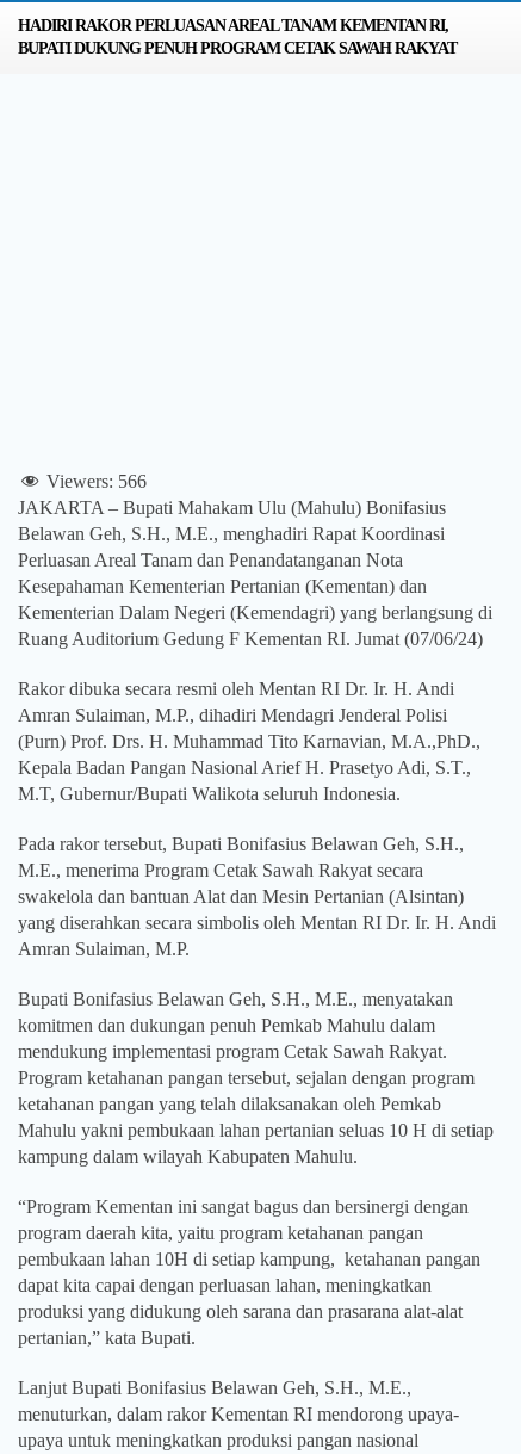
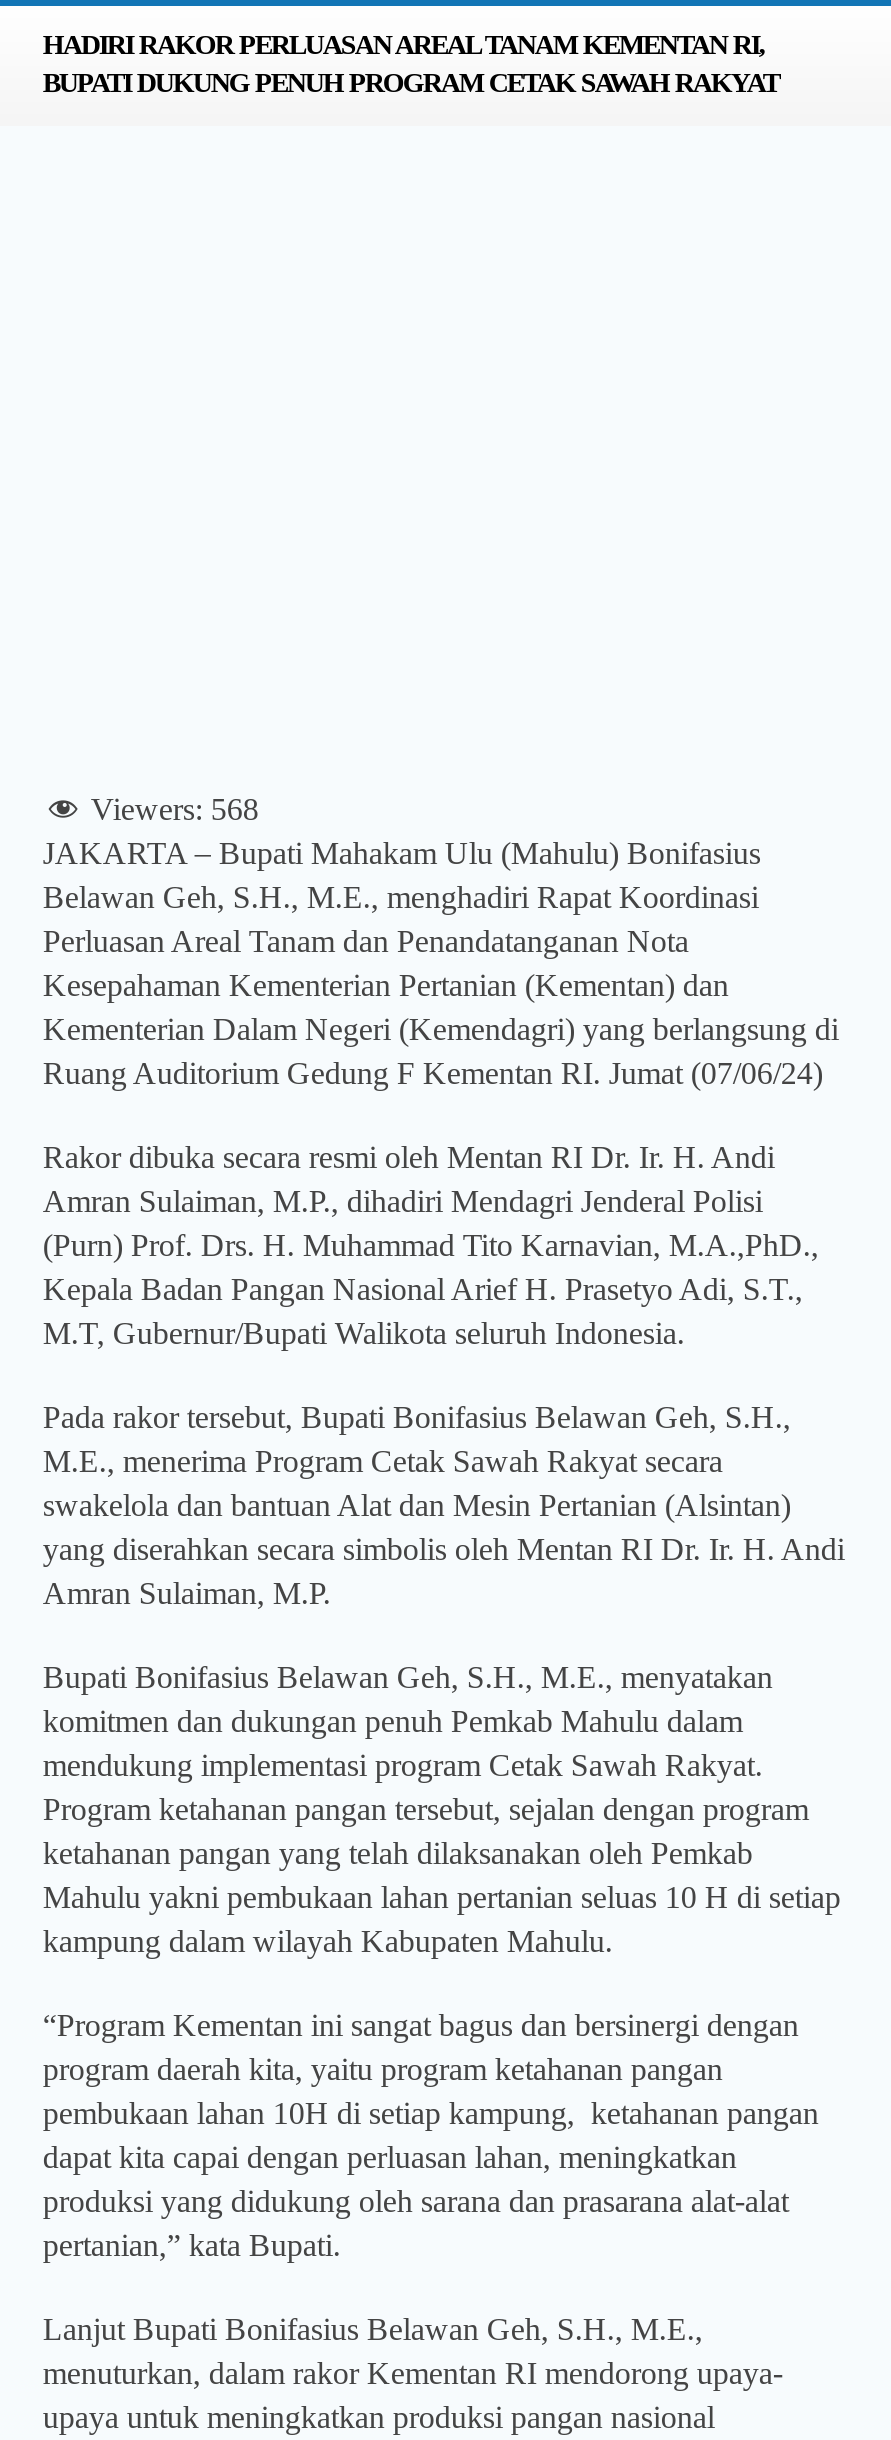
[47,471,147,491] Viewers: 566 -> [91,792,259,826] Viewers: 568

